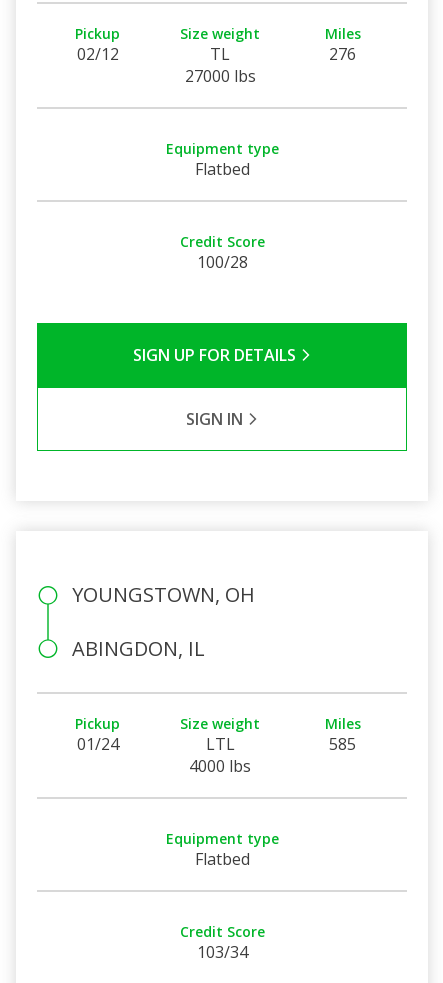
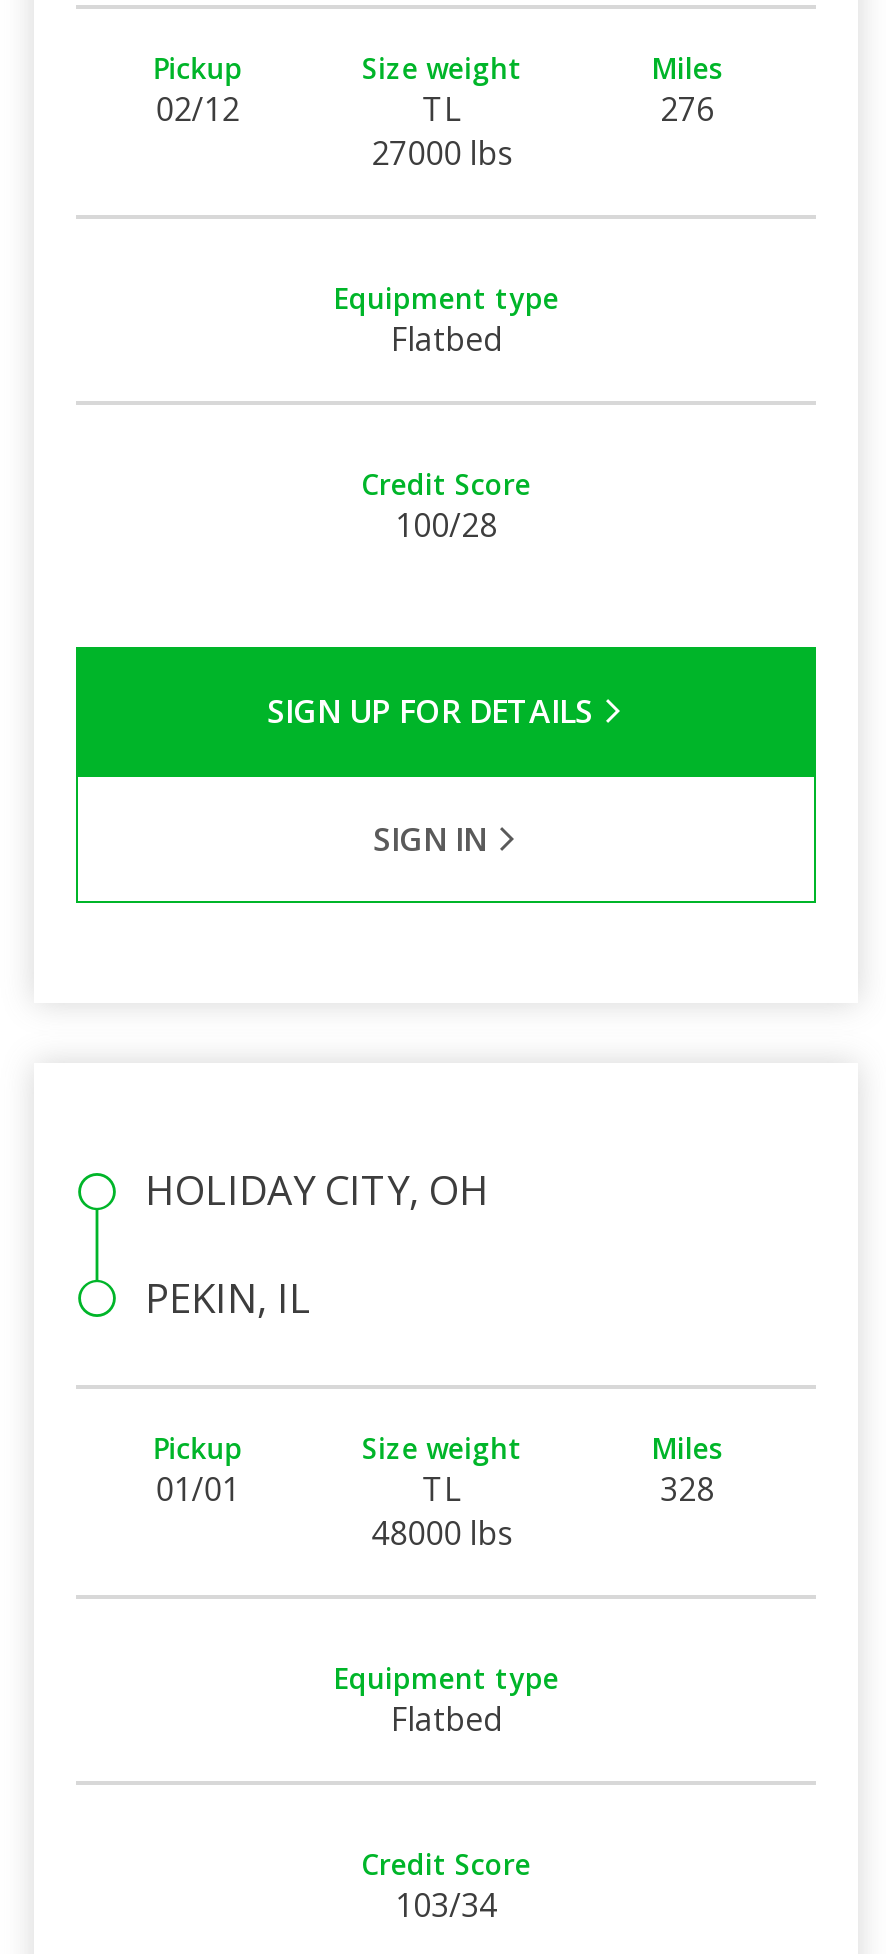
[71,581,254,608] YOUNGSTOWN, OH -> [145,1163,489,1217] HOLIDAY CITY, OH
[71,635,204,662] ABINGDON, IL -> [145,1271,311,1325] PEKIN, IL
[77,733,119,755] 01/24 -> [155,1467,239,1511] 01/01
[189,733,251,777] LTL | 4000 lbs -> [371,1467,513,1555] TL | 48000 lbs
[329,733,356,755] 585 -> [660,1467,714,1511] 328

